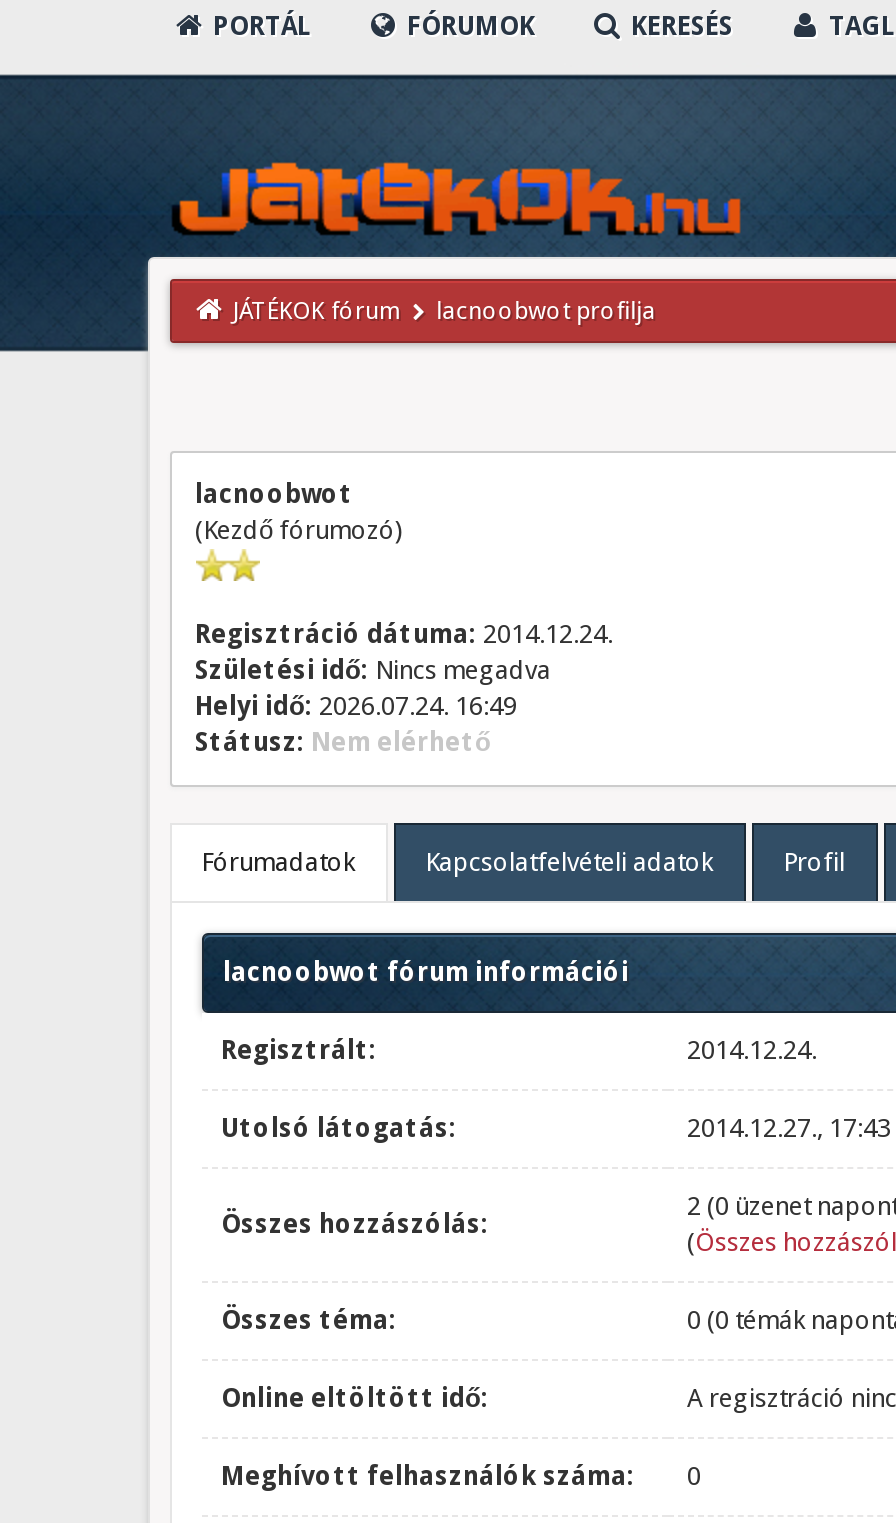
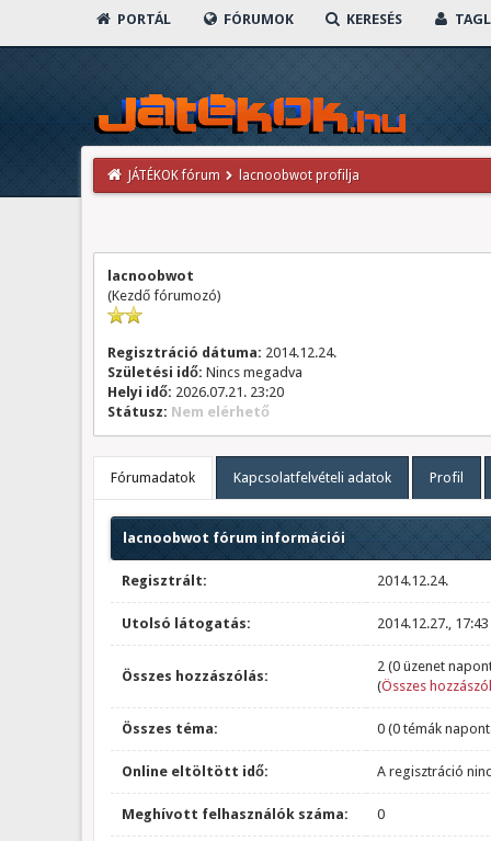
[195,691,517,721] Helyi idő: 2026.07.24. 16:49 -> [107,384,283,400] Helyi idő: 2026.07.21. 23:20

